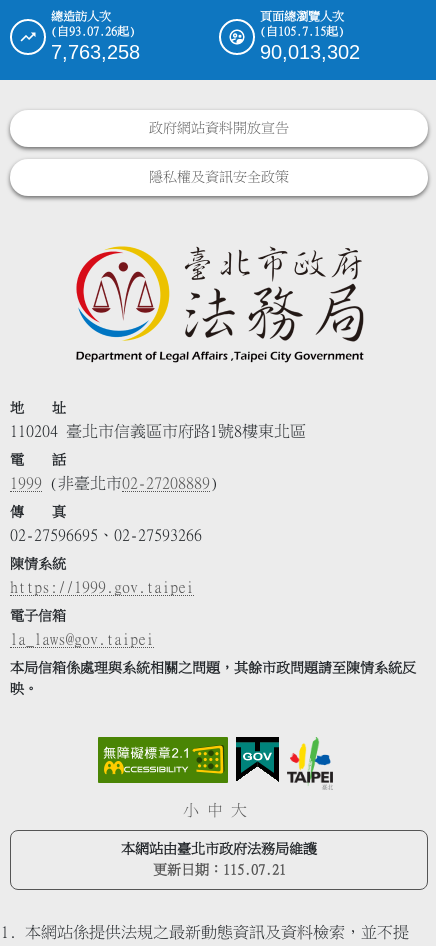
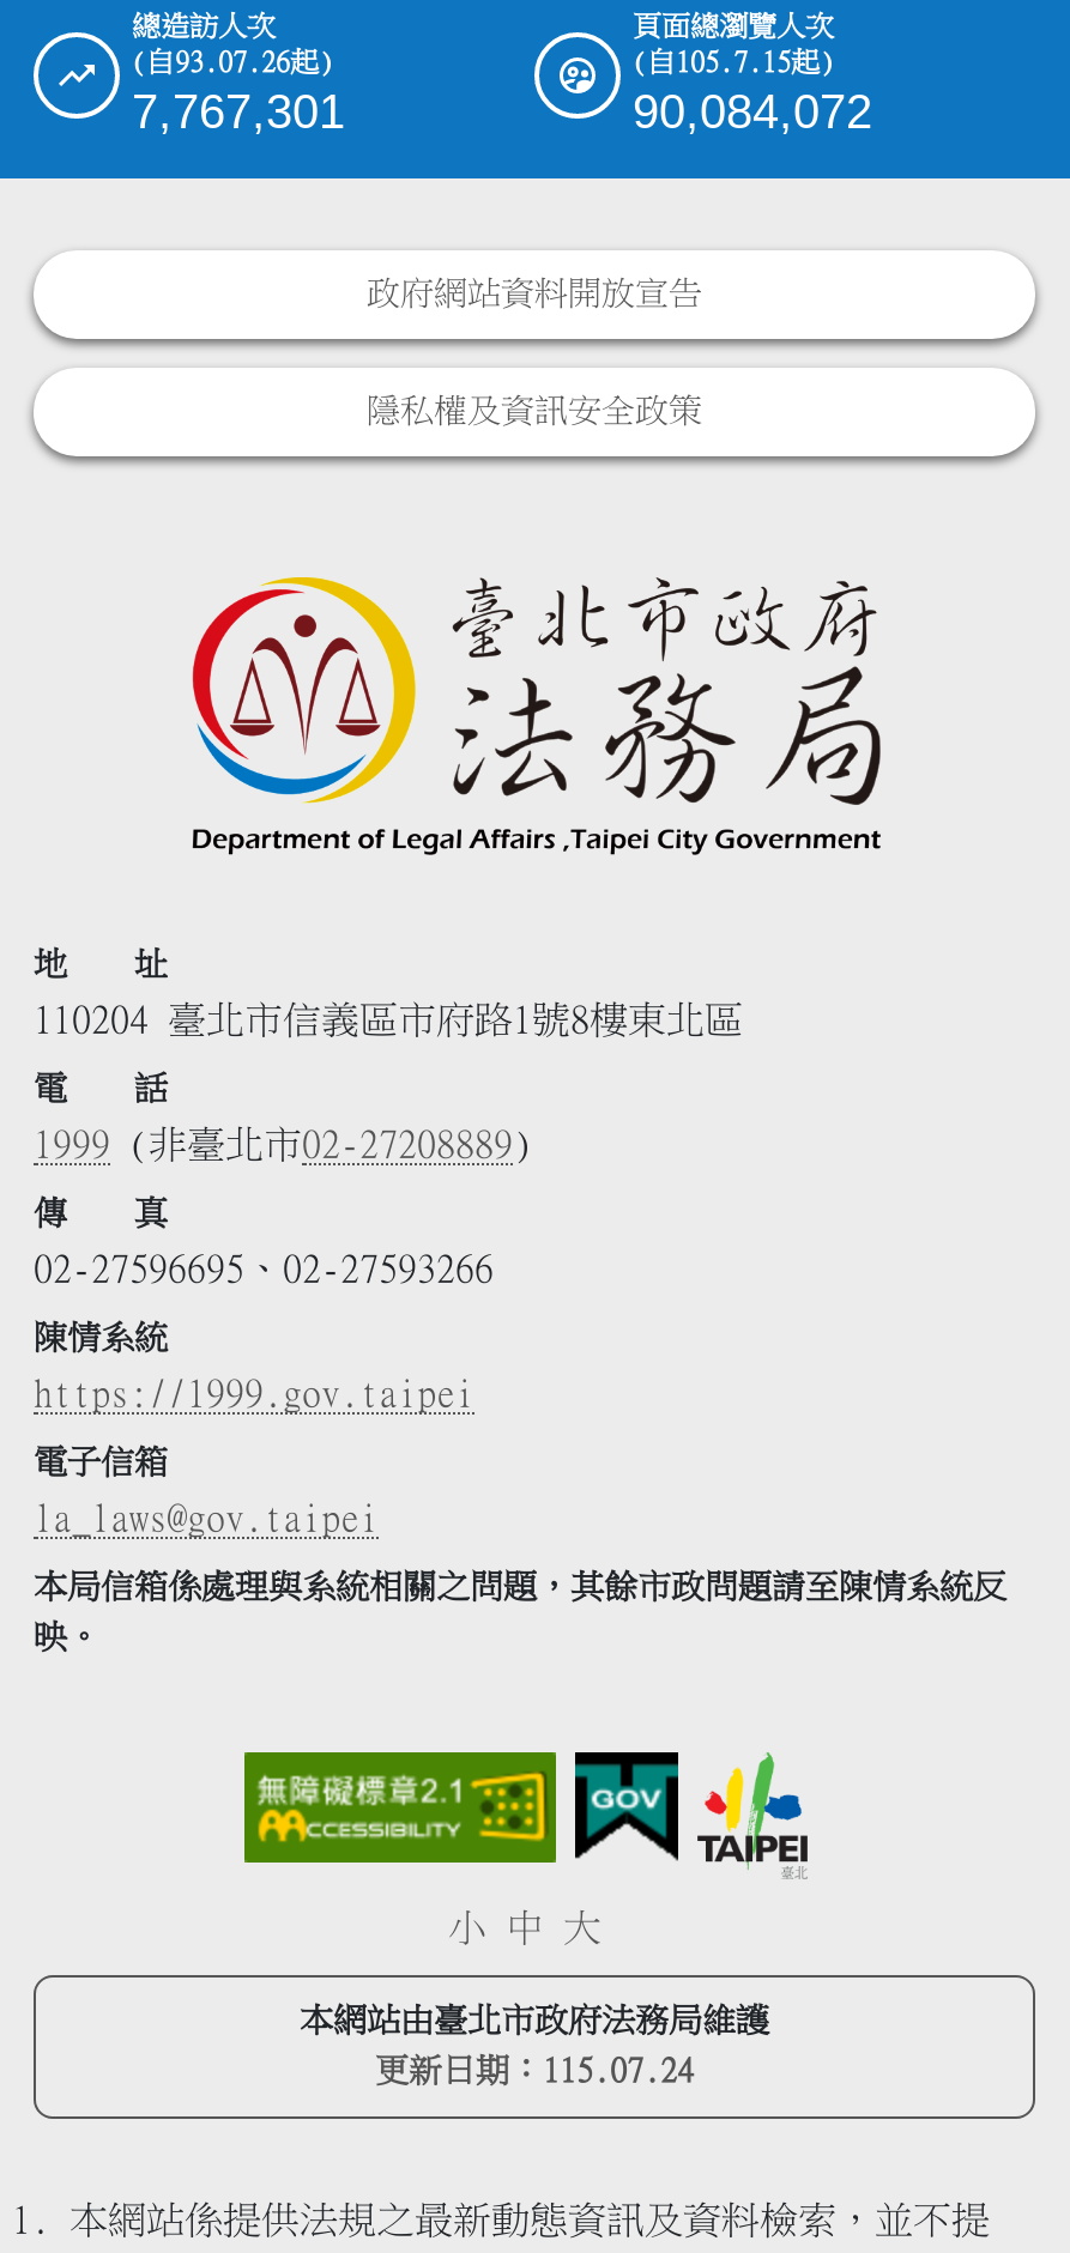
[51,41,140,63] 7,763,258 -> [132,86,345,139] 7,767,301
[260,41,360,63] 90,013,302 -> [633,86,872,139] 90,084,072
[152,862,285,876] 更新日期：115.07.21 -> [375,2053,694,2087] 更新日期：115.07.24

